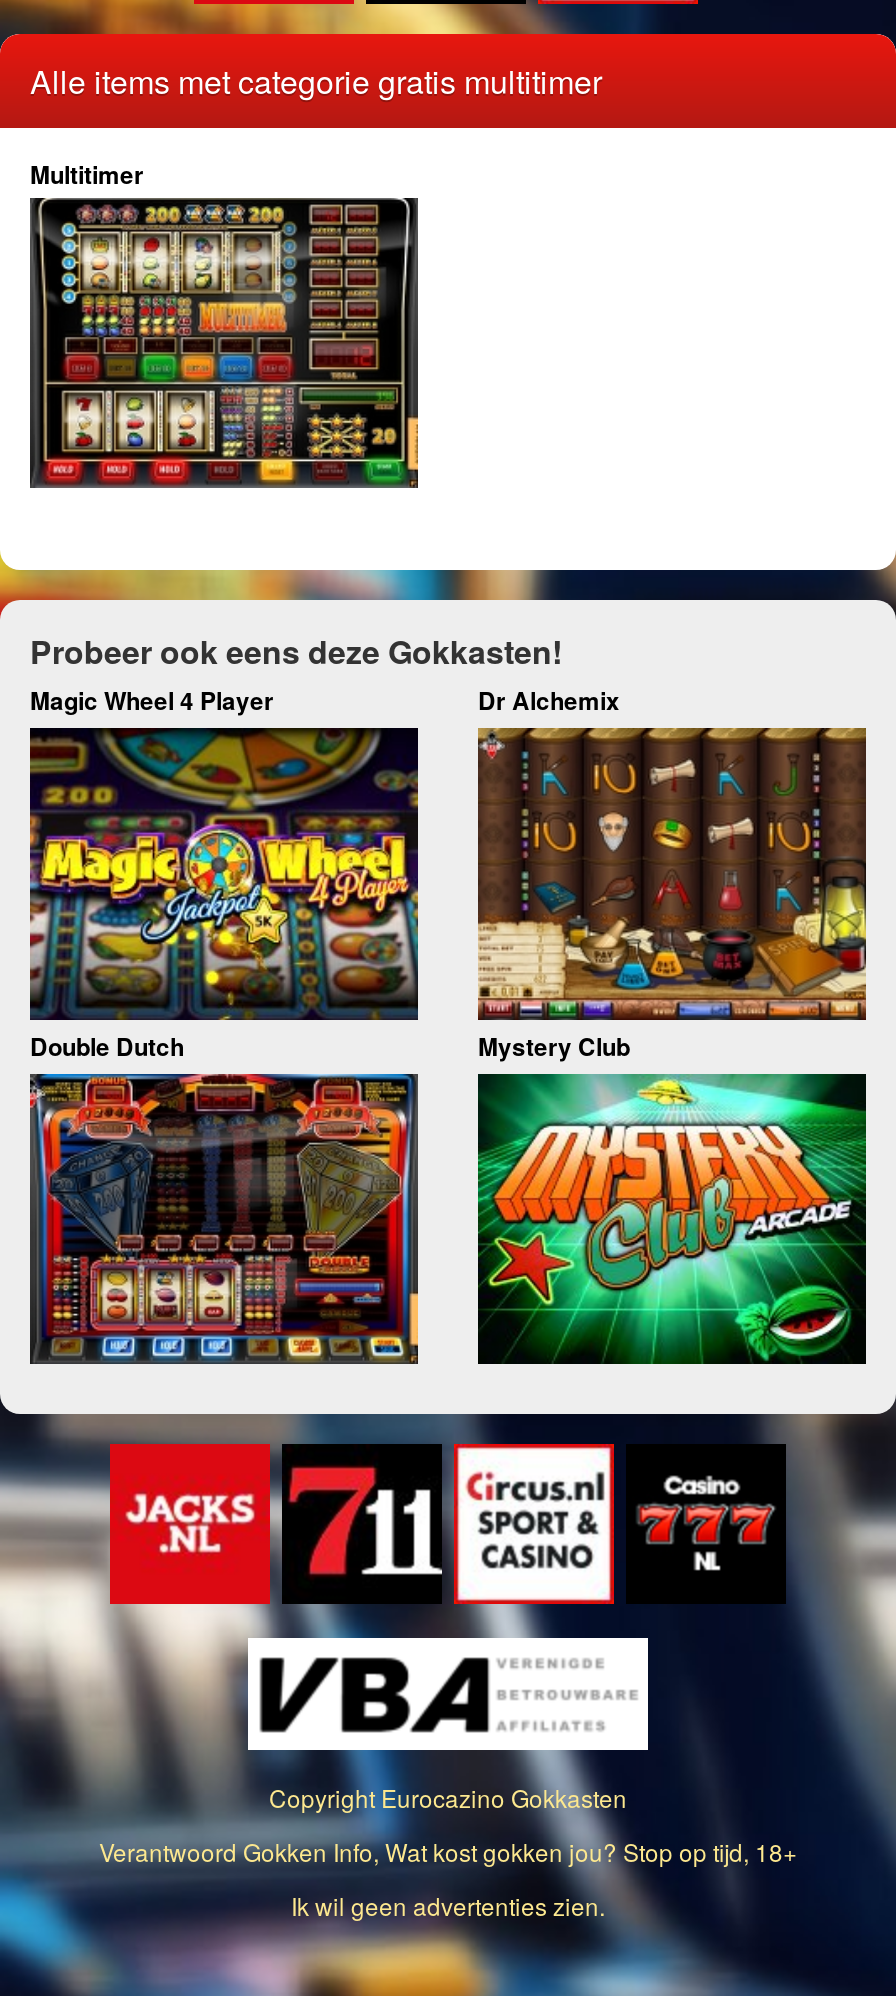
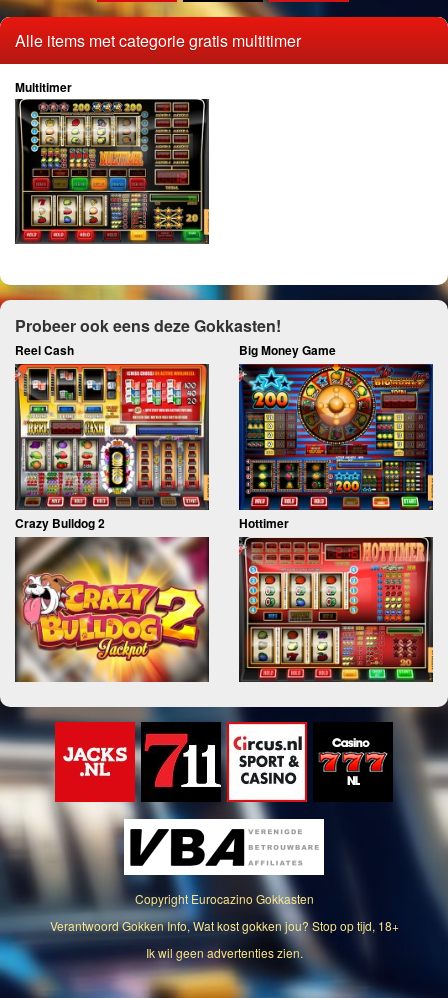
[30,683,620,719] Magic Wheel 4 Player | Dr Alchemix -> [15,341,336,359] Reel Cash | Big Money Game
[28,726,630,1063] [image] | Double Dutch | Mystery Club -> [14,363,289,532] [image] | Crazy Bulldog 2 | Hottimer
[476,726,868,1020] [image] -> [238,363,434,510] [image]
[28,1072,420,1366] [image] -> [14,536,210,683] [image]
[476,1072,868,1364] [image] -> [238,537,434,682] [image]

